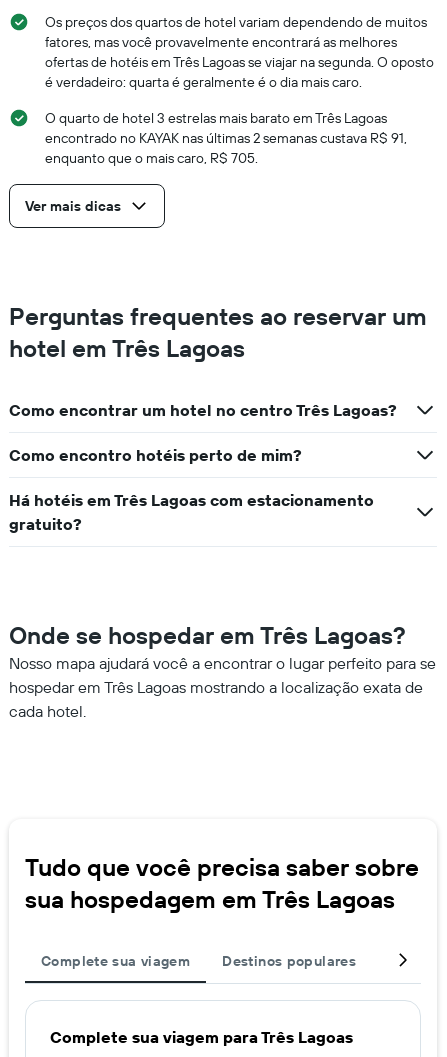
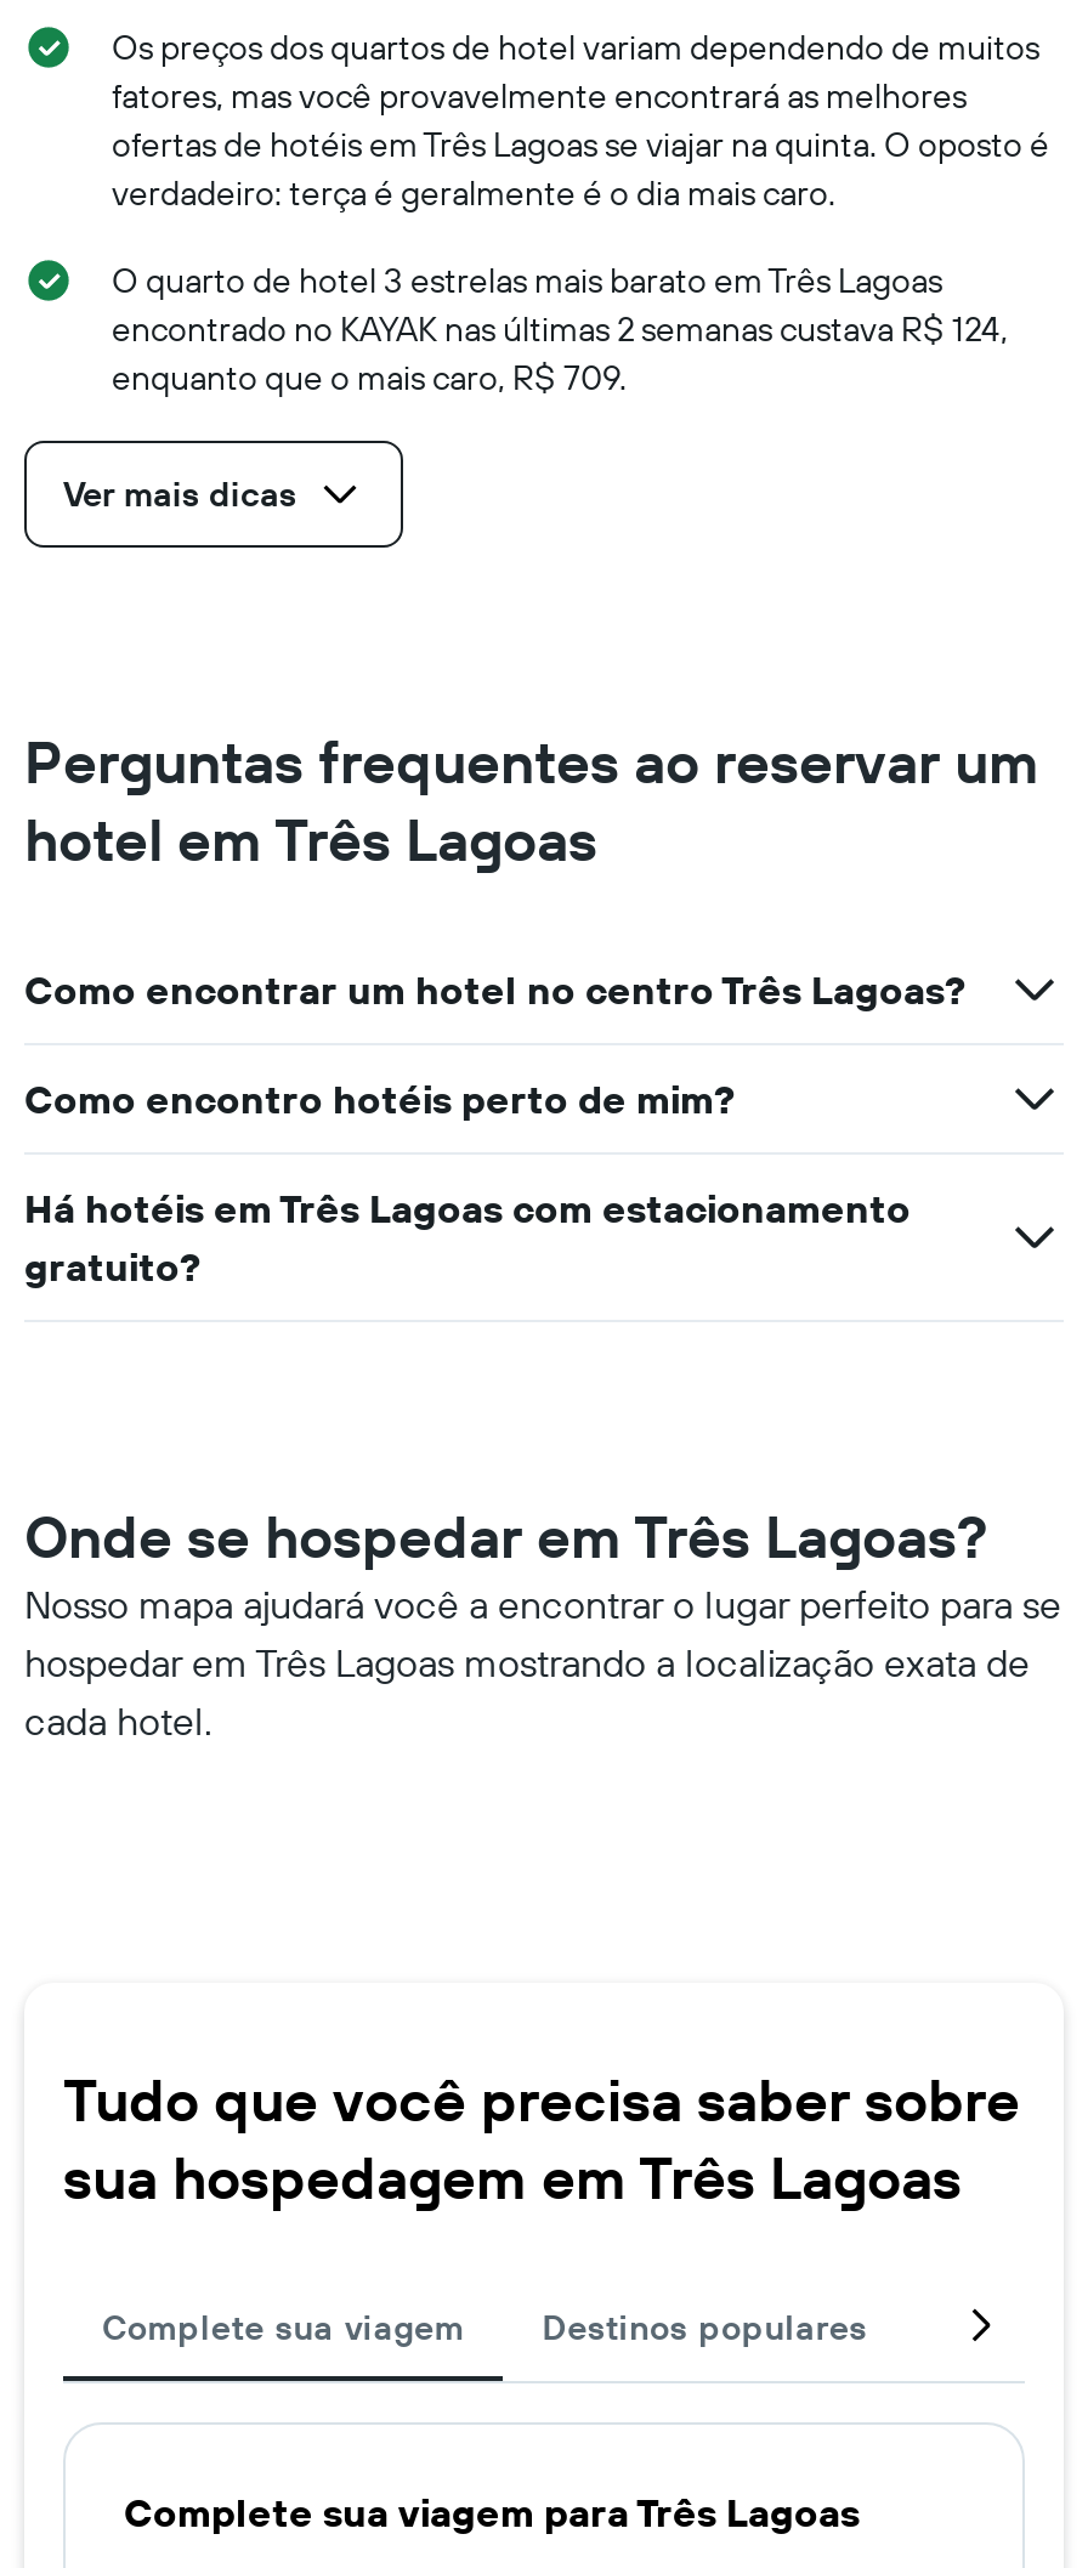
[45,53,434,91] ofertas de hotéis em Três Lagoas se viajar na segunda. O oposto | é verdadeiro: quarta é geralmente é o dia mais caro. -> [112,122,1049,214] ofertas de hotéis em Três Lagoas se viajar na quinta. O oposto é | verdadeiro: terça é geralmente é o dia mais caro.
[45,129,407,147] encontrado no KAYAK nas últimas 2 semanas custava R$ 91, -> [112,306,1008,350] encontrado no KAYAK nas últimas 2 semanas custava R$ 124,
[45,149,258,167] enquanto que o mais caro, R$ 705. -> [112,355,627,398] enquanto que o mais caro, R$ 709.

